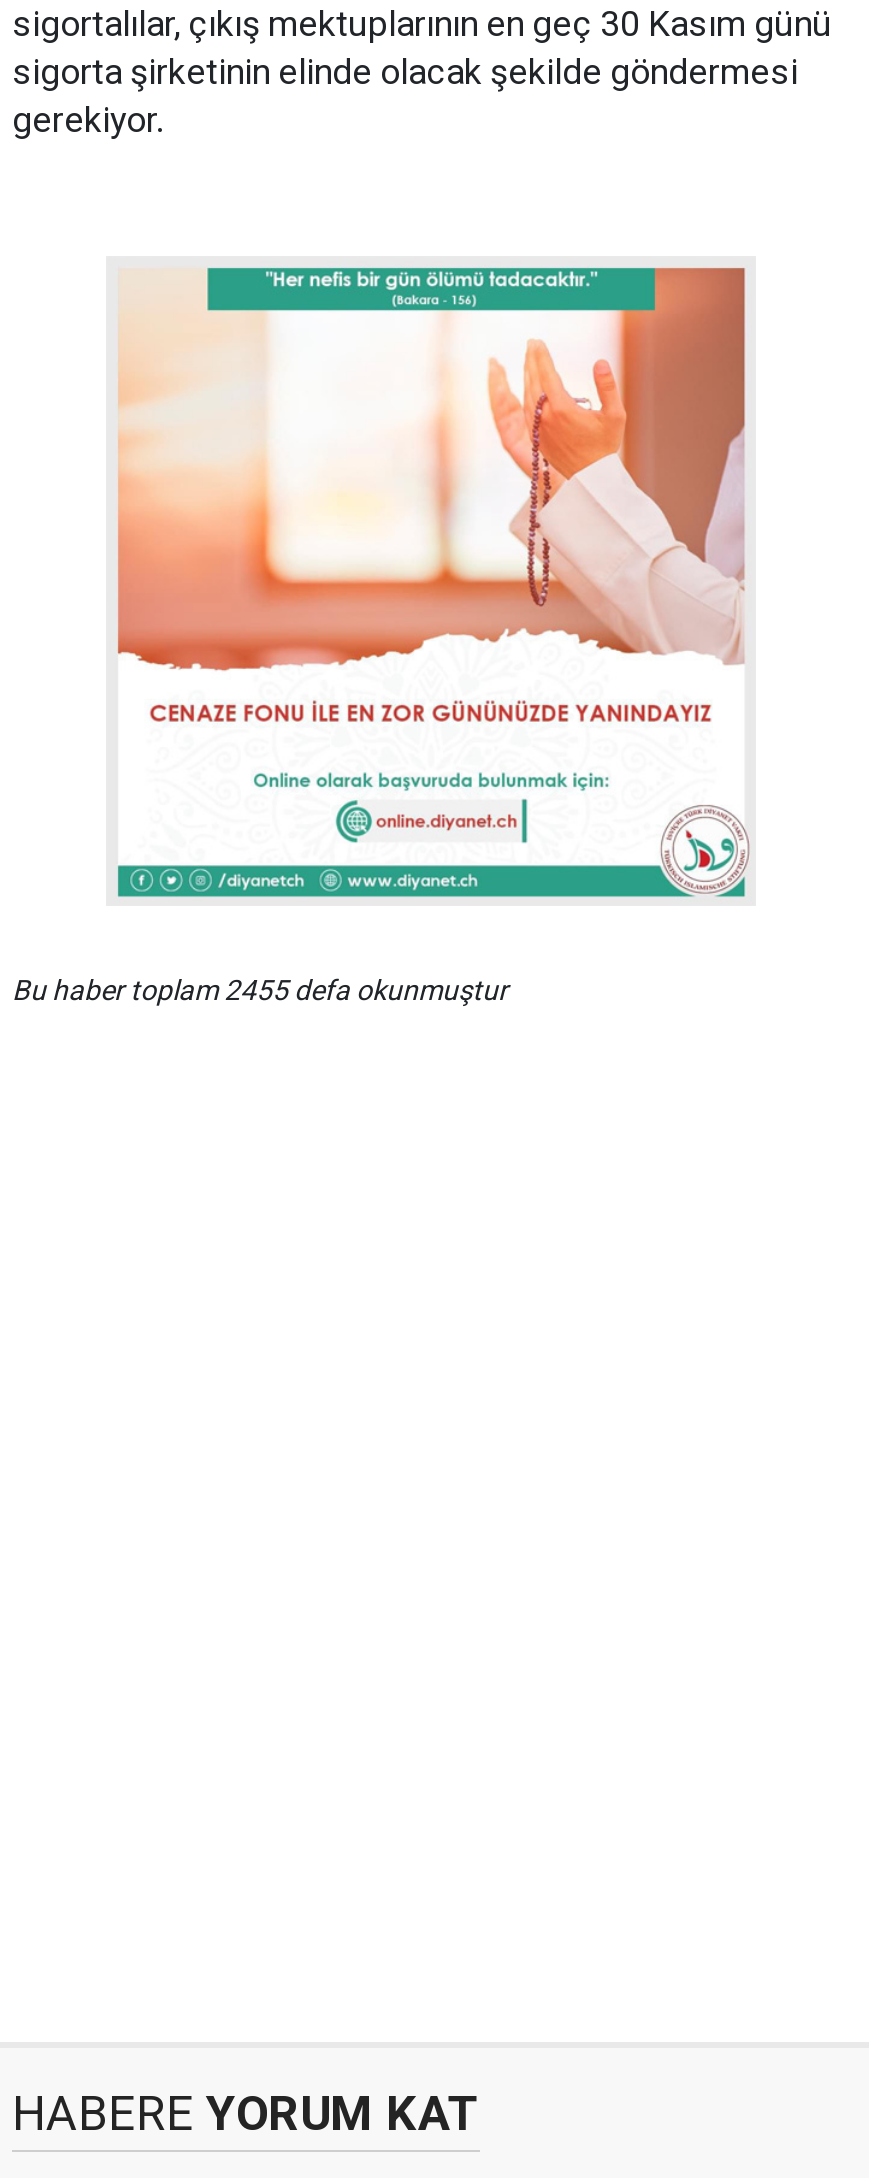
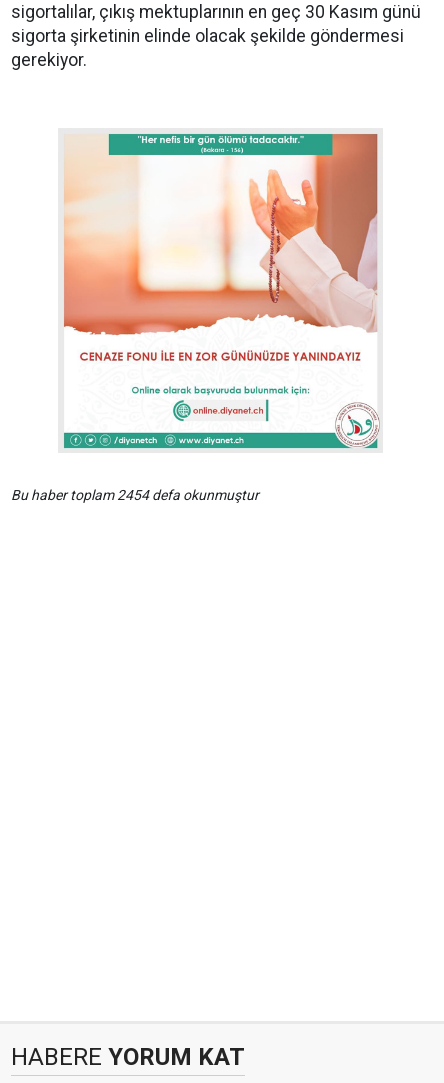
[12,974,508,1006] Bu haber toplam 2455 defa okunmuştur -> [11,487,259,503] Bu haber toplam 2454 defa okunmuştur

